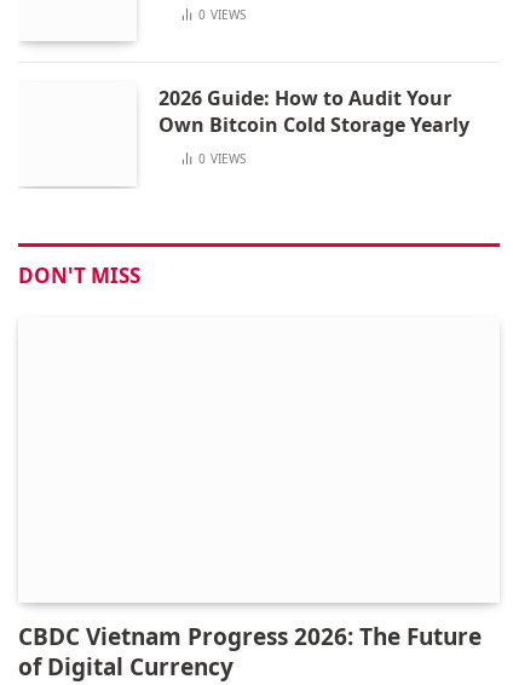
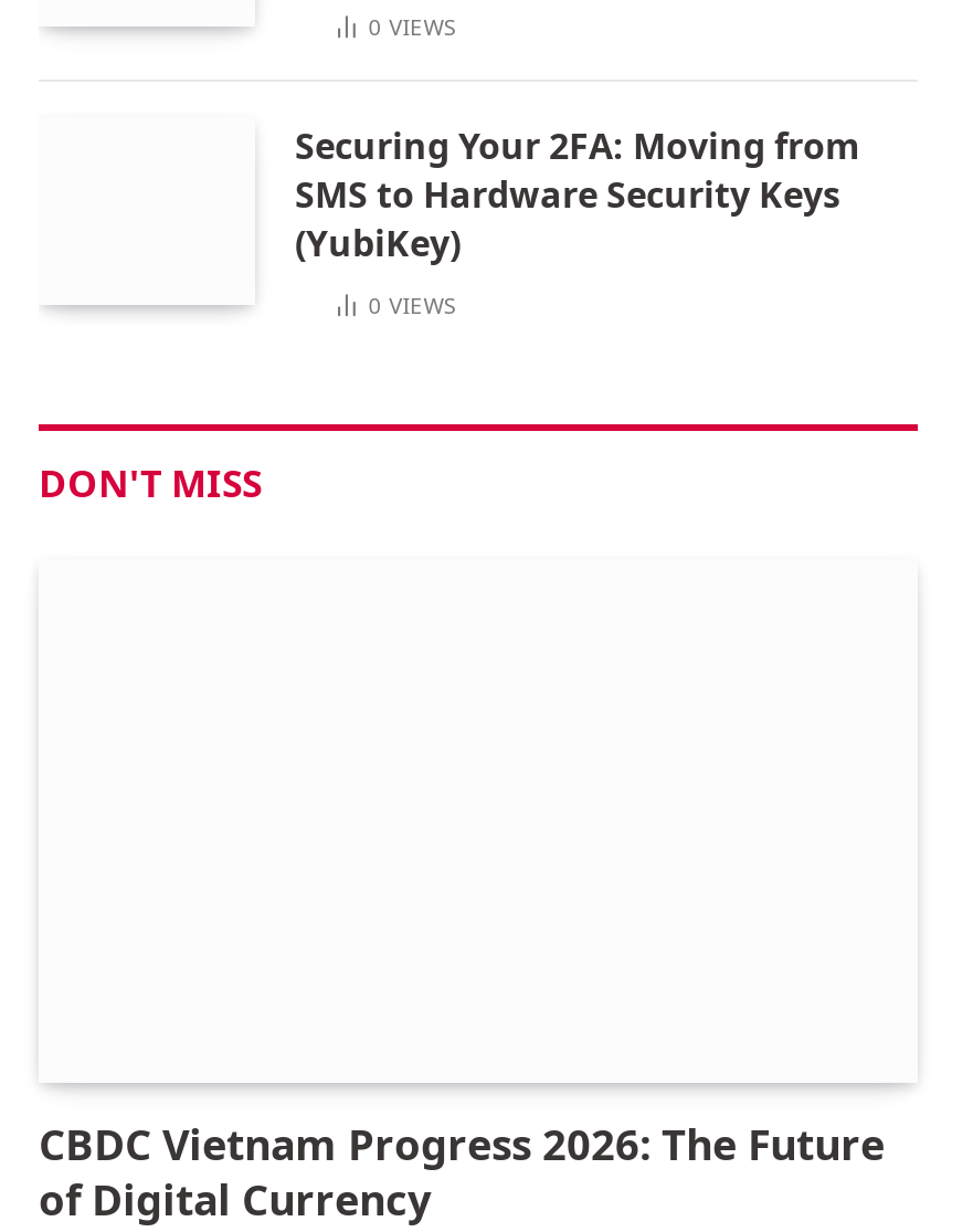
[158,85,469,138] 2026 Guide: How to Audit Your | Own Bitcoin Cold Storage Yearly -> [295,122,860,268] Securing Your 2FA: Moving from | SMS to Hardware Security Keys | (YubiKey)

